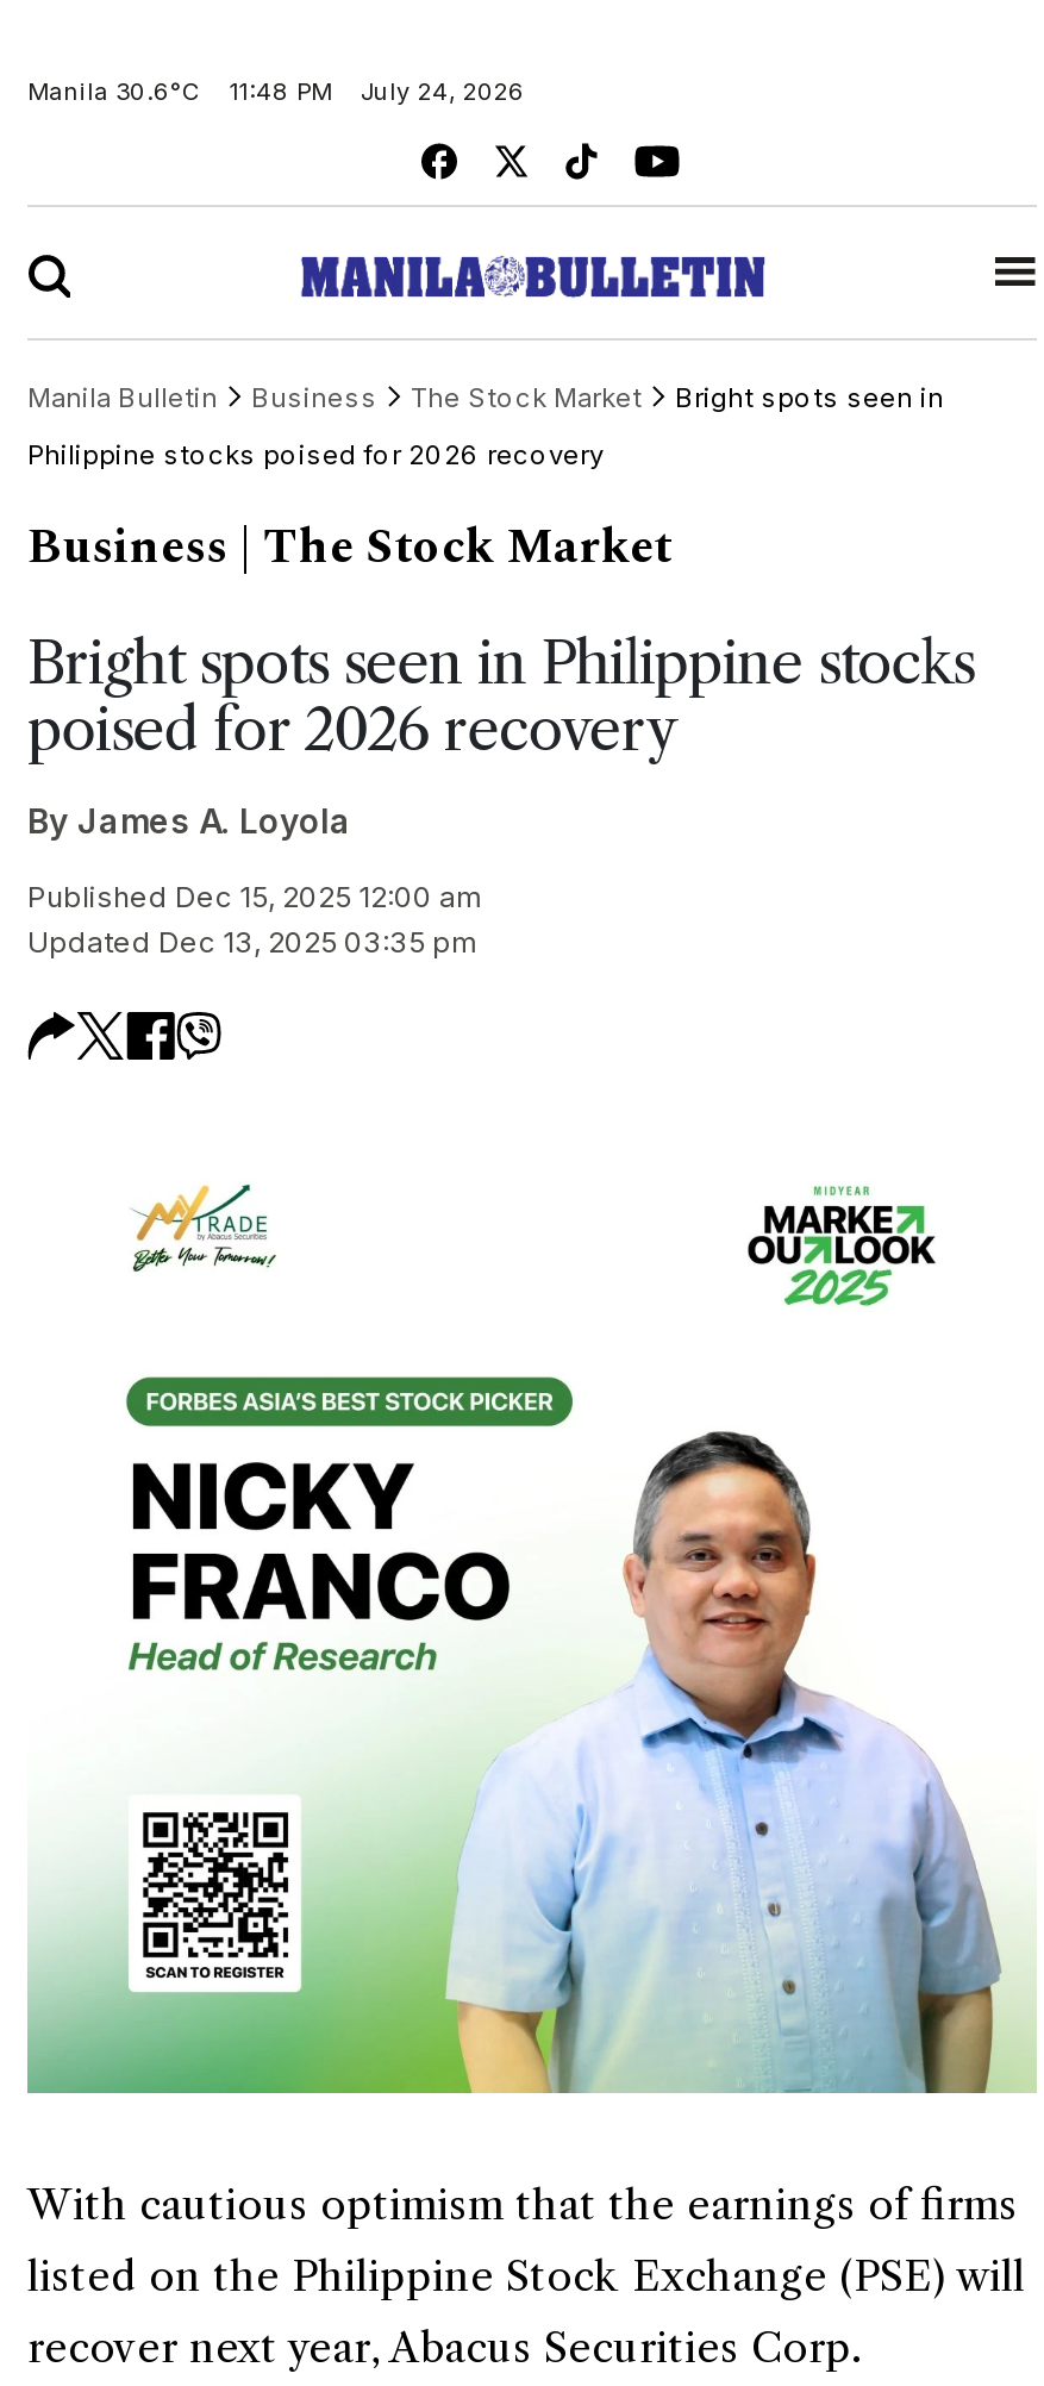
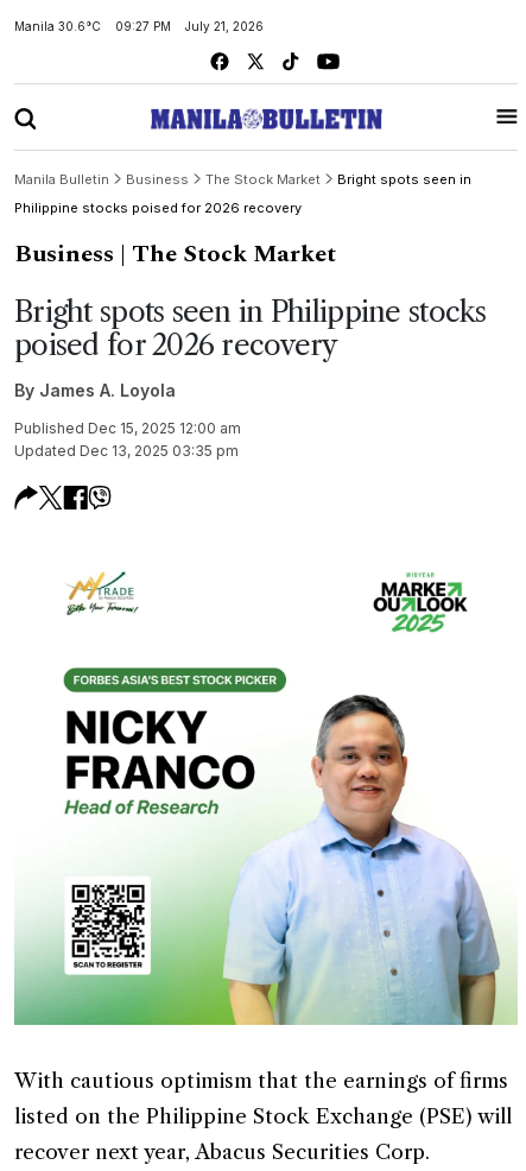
[230,76,332,105] 11:48 PM -> [115,19,171,33] 09:27 PM
[361,76,525,105] July 24, 2026 -> [185,19,264,33] July 21, 2026

